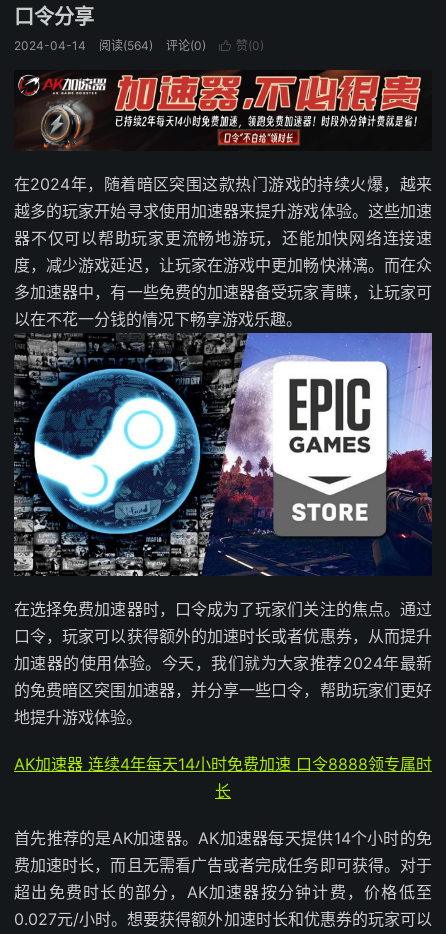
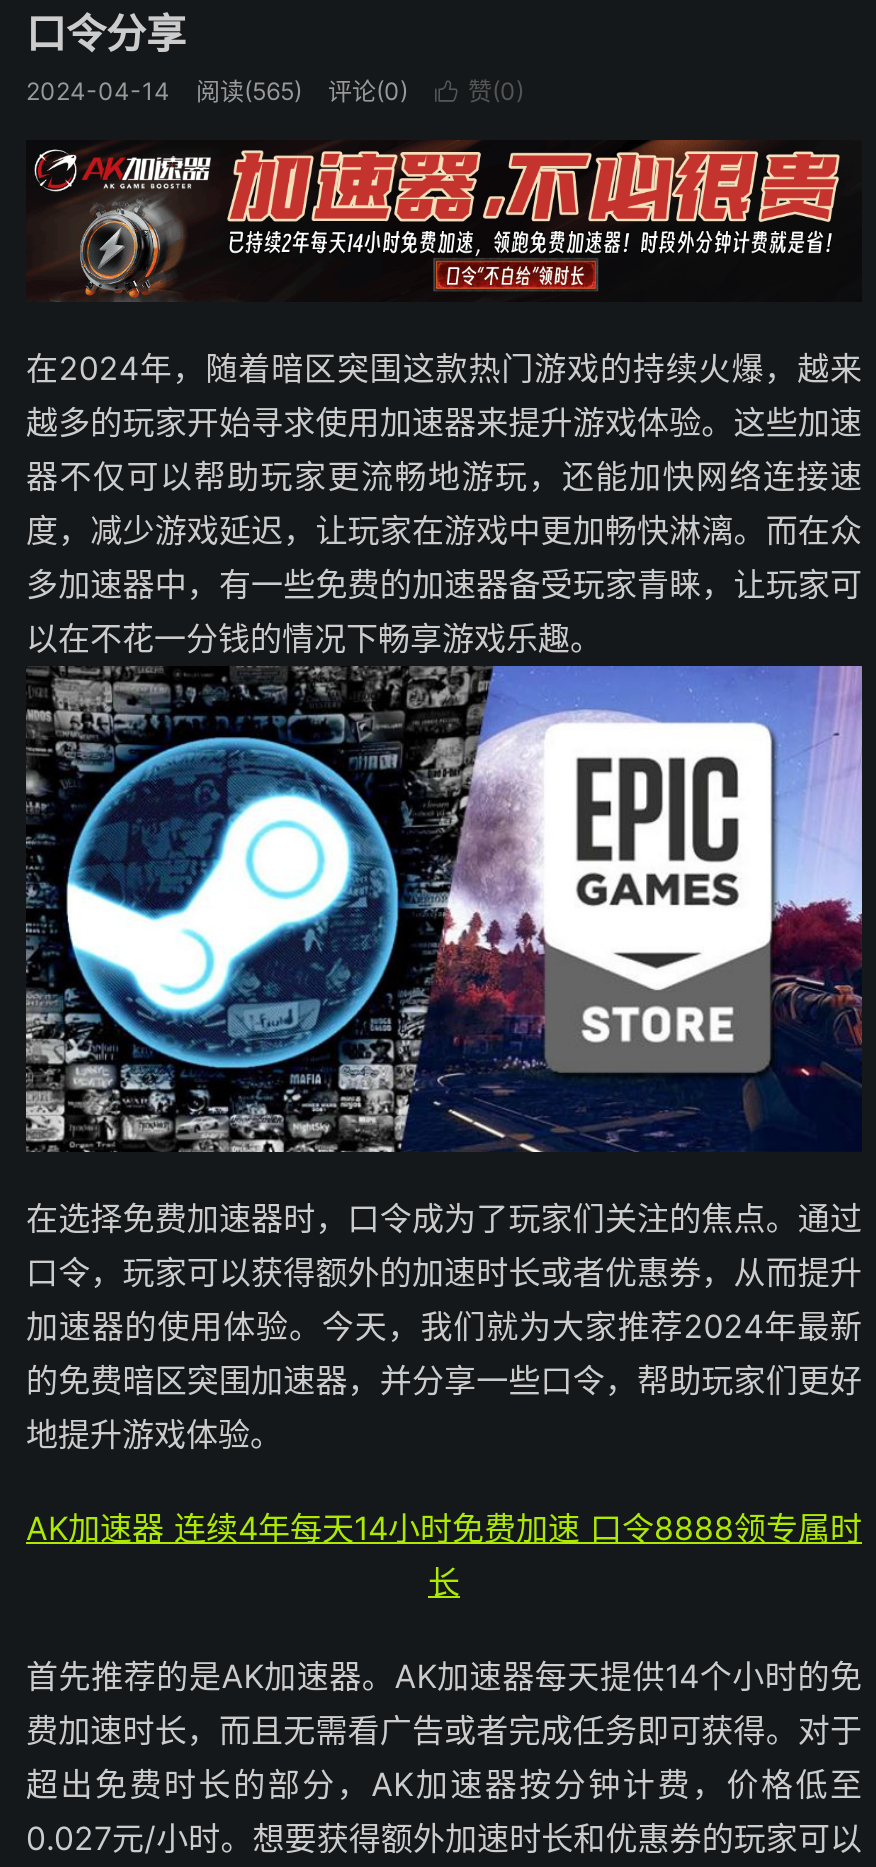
[99,38,153,53] 阅读(564) -> [196,76,302,106] 阅读(565)

